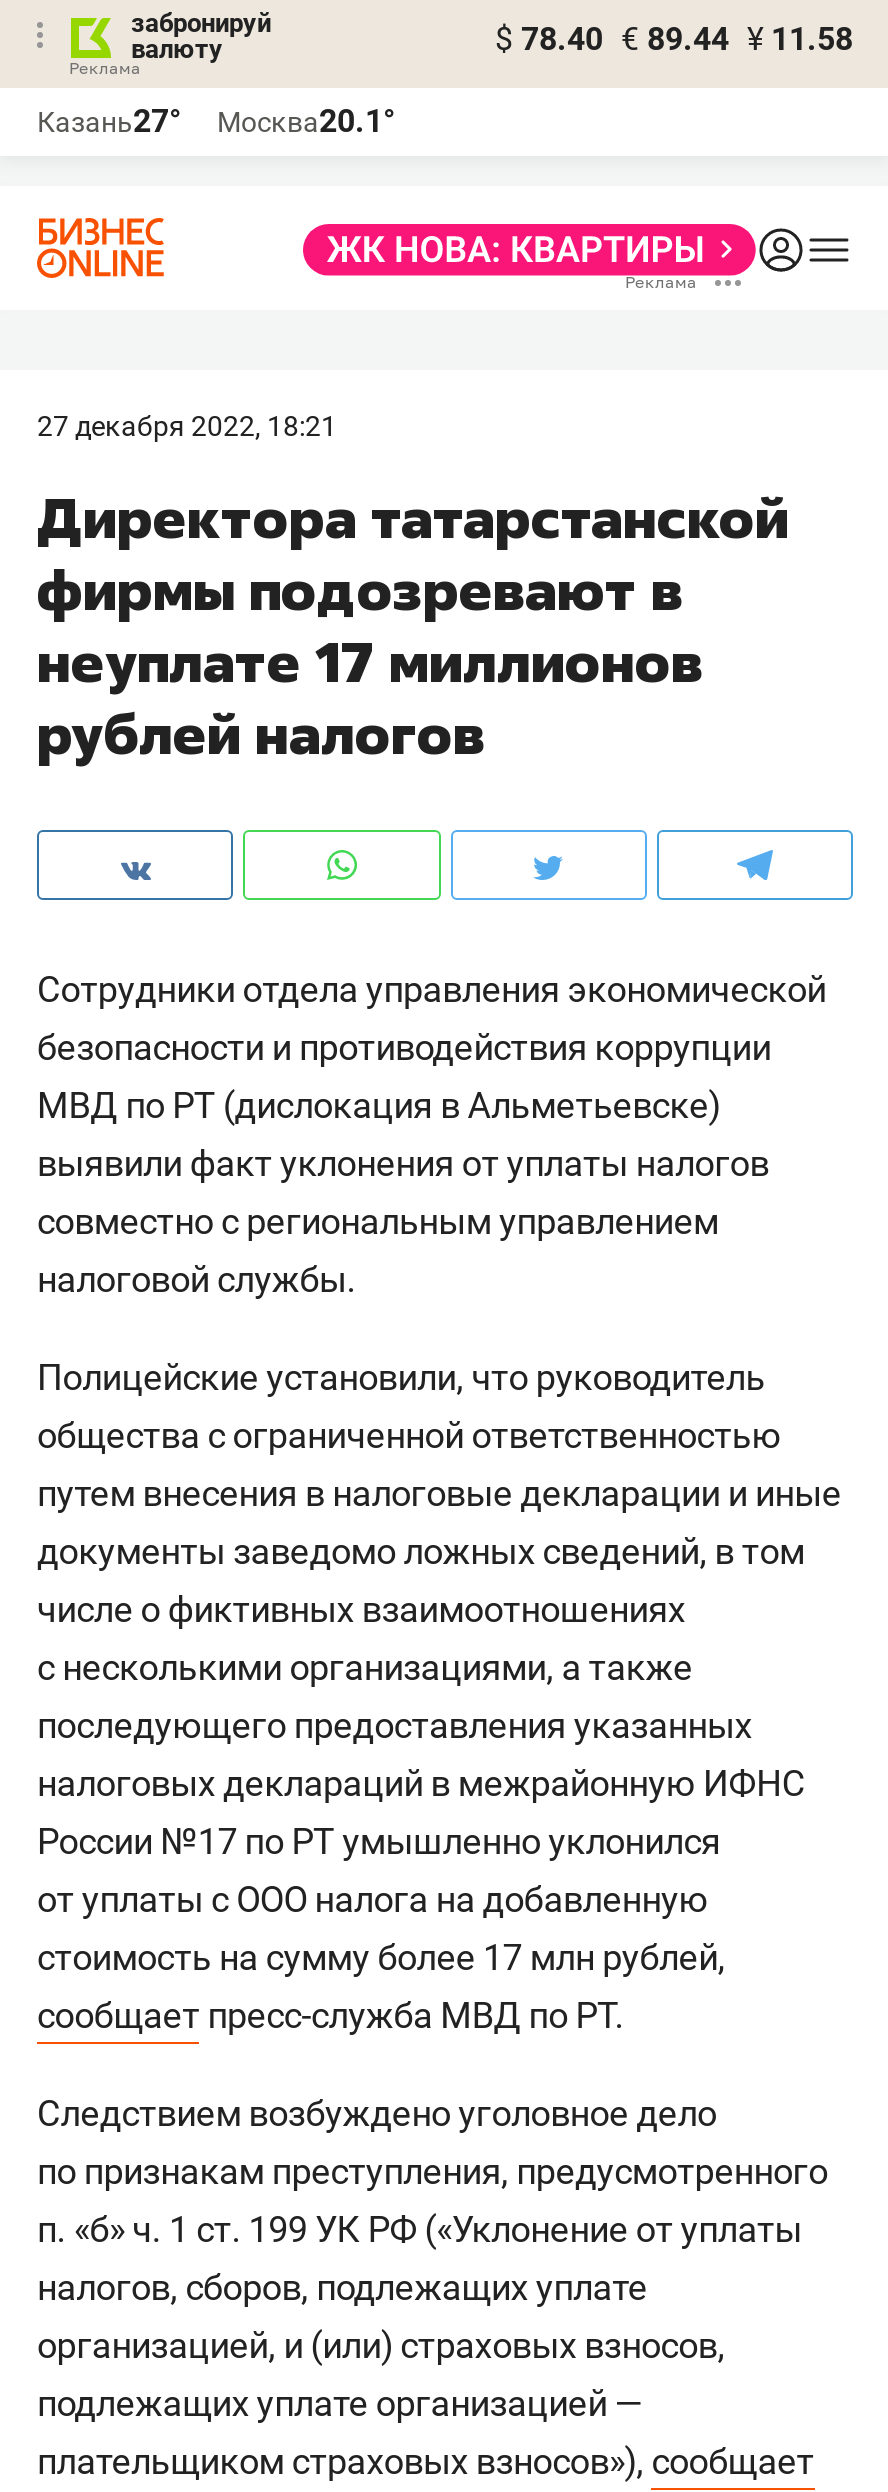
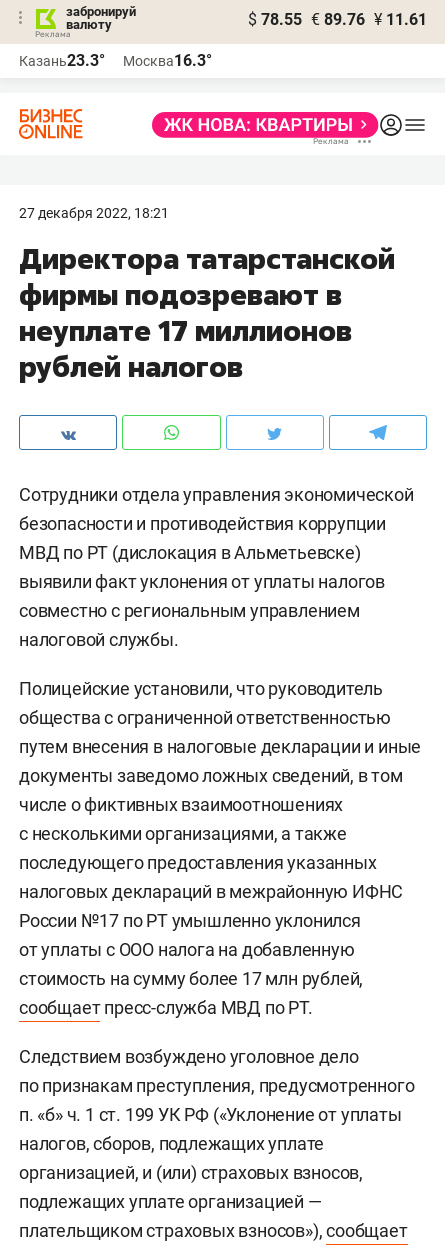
[495,20,853,58] $ 78.40 € 89.44 ¥ 11.58 -> [248,10,427,29] $ 78.55 € 89.76 ¥ 11.61
[37,102,181,140] Казань27° -> [19,51,105,70] Казань23.3°
[217,102,395,140] Москва20.1° -> [123,51,212,70] Москва16.3°

